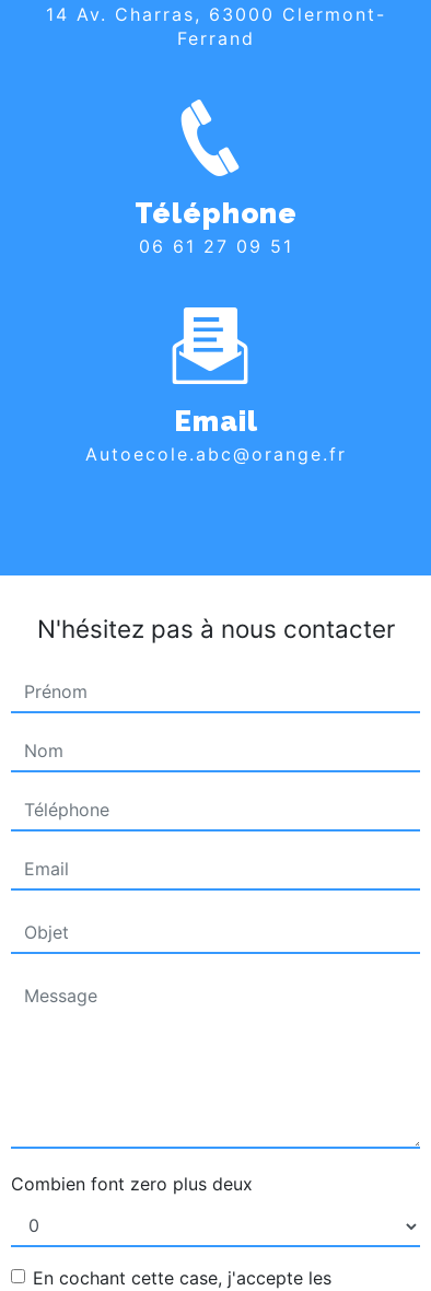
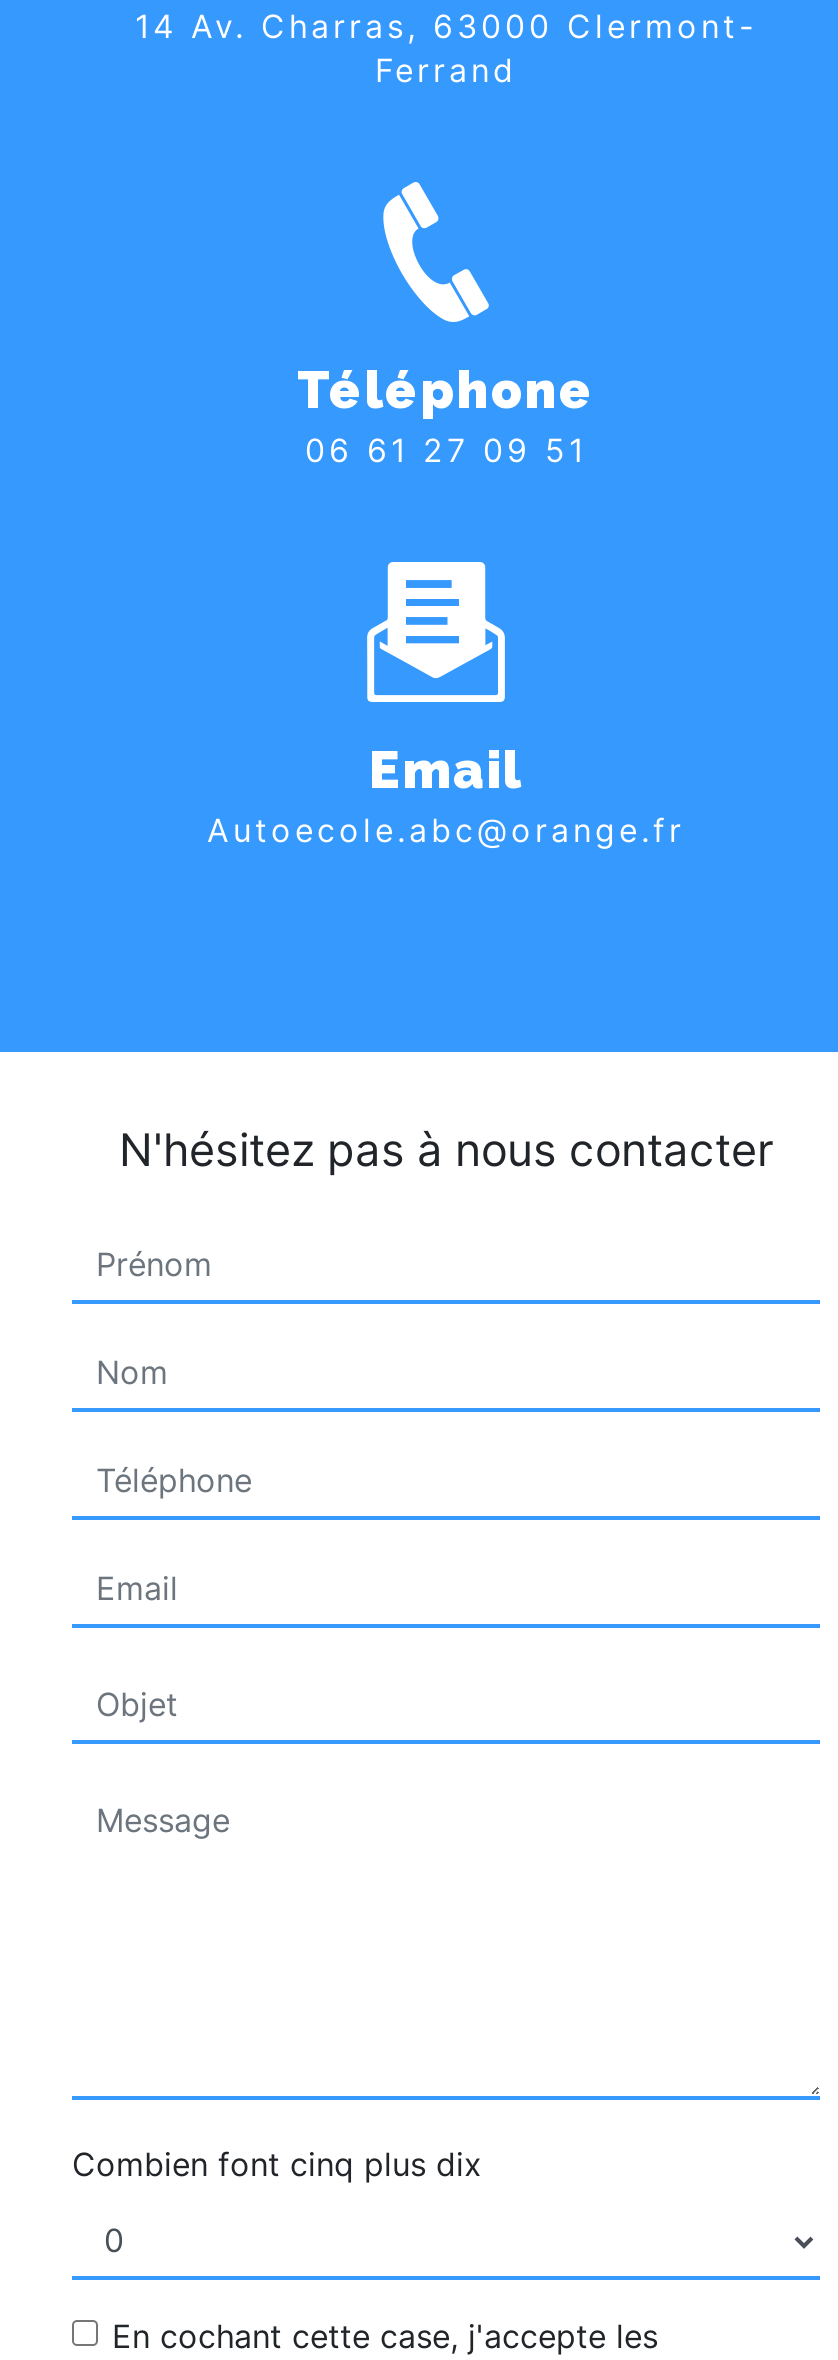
[11,1172,253,1194] Combien font zero plus deux -> [72,2143,482,2183] Combien font cinq plus dix

